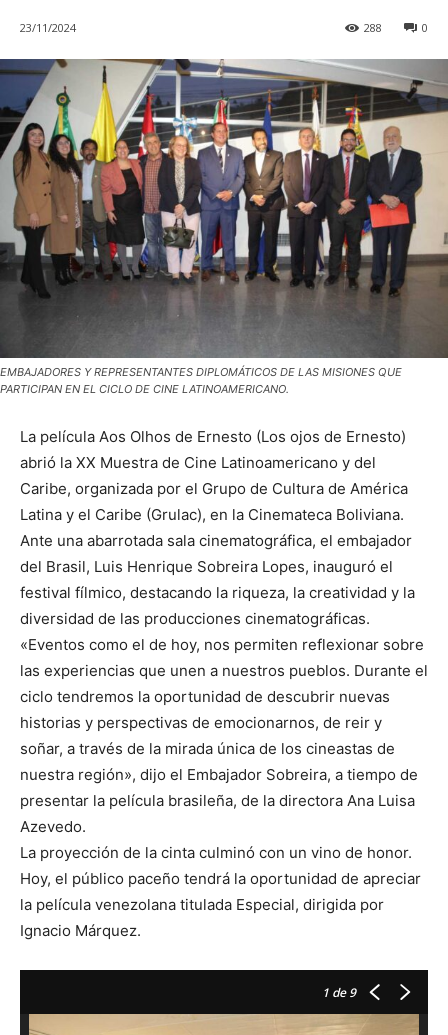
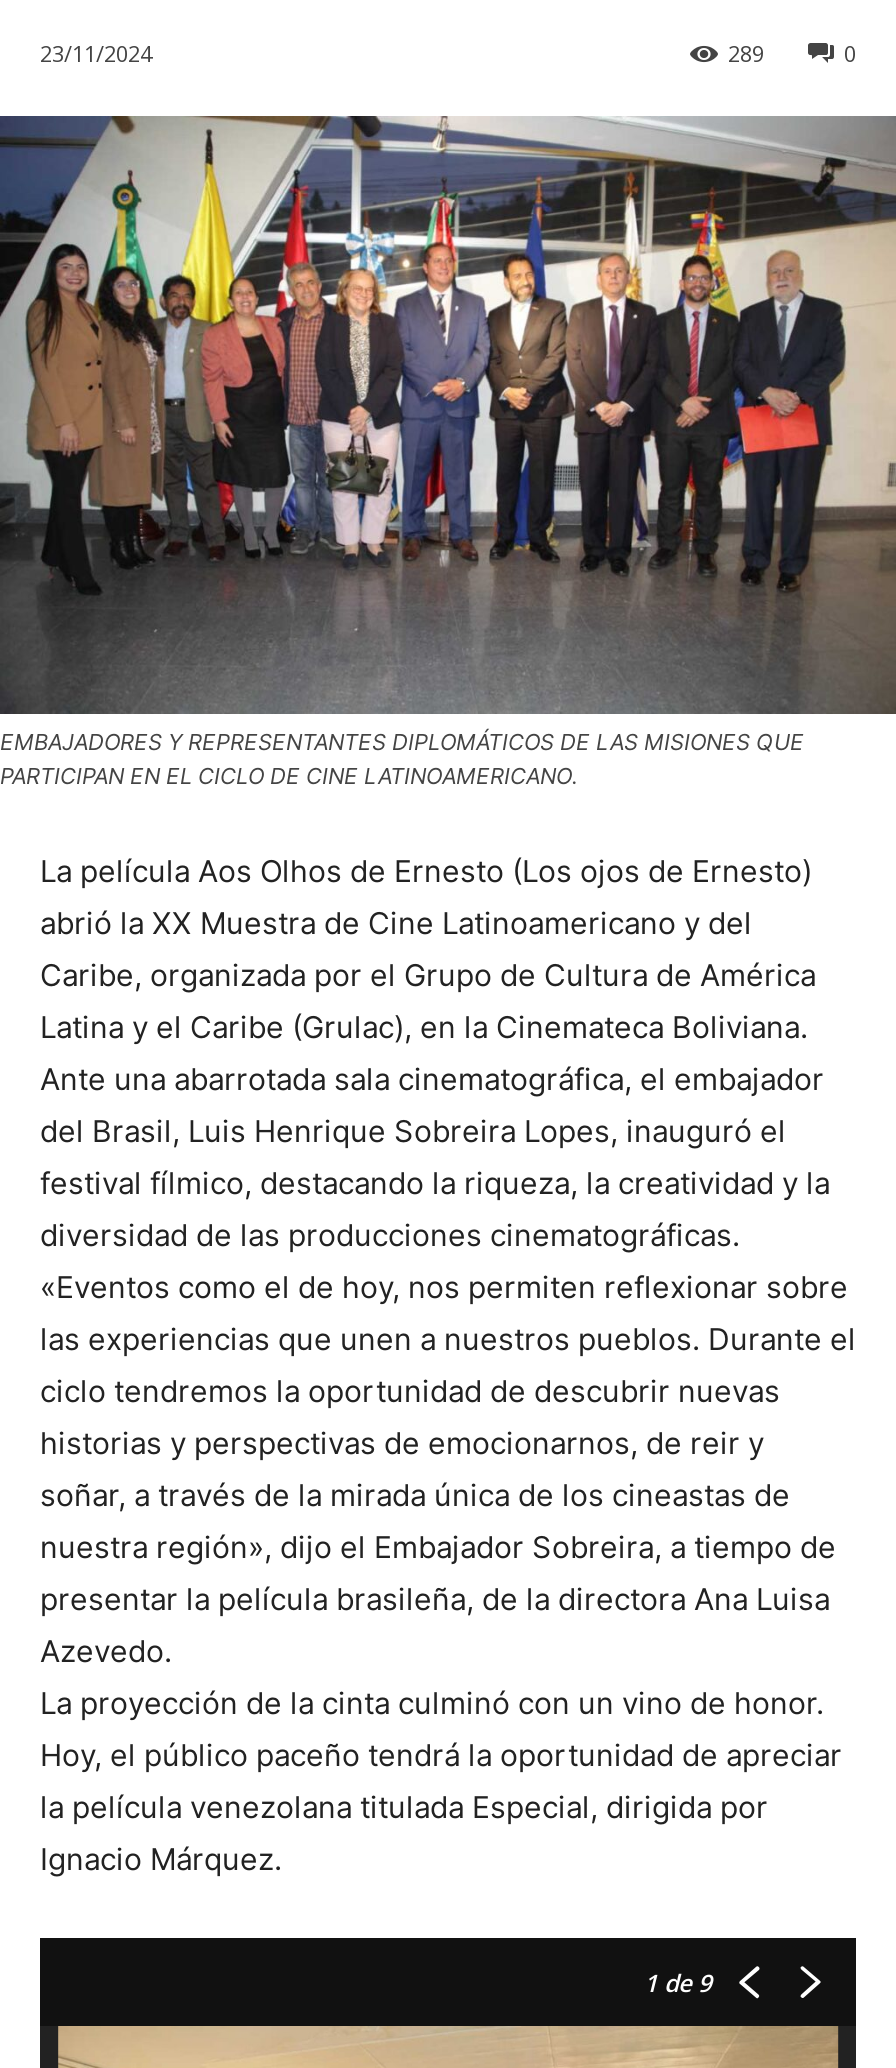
[364,20,382,35] 288 -> [728,38,764,68] 289

